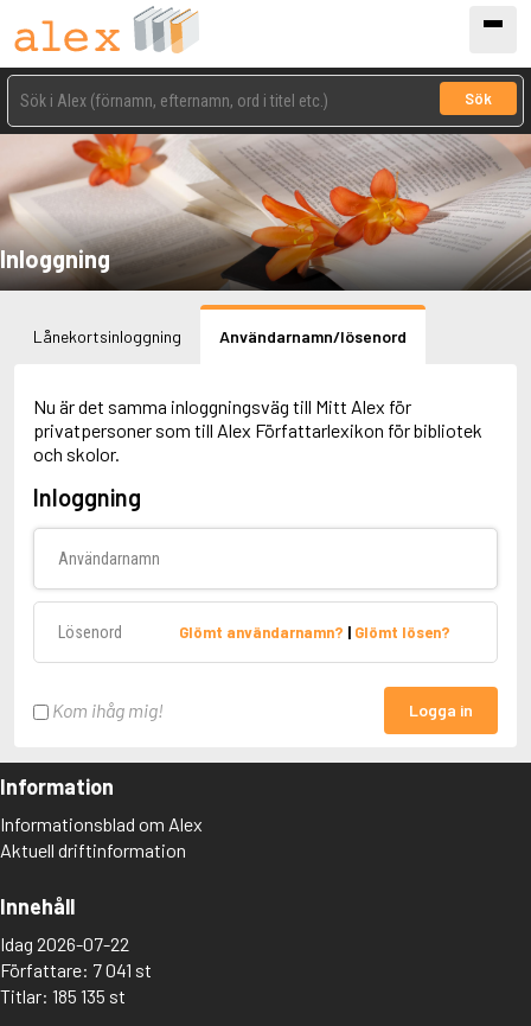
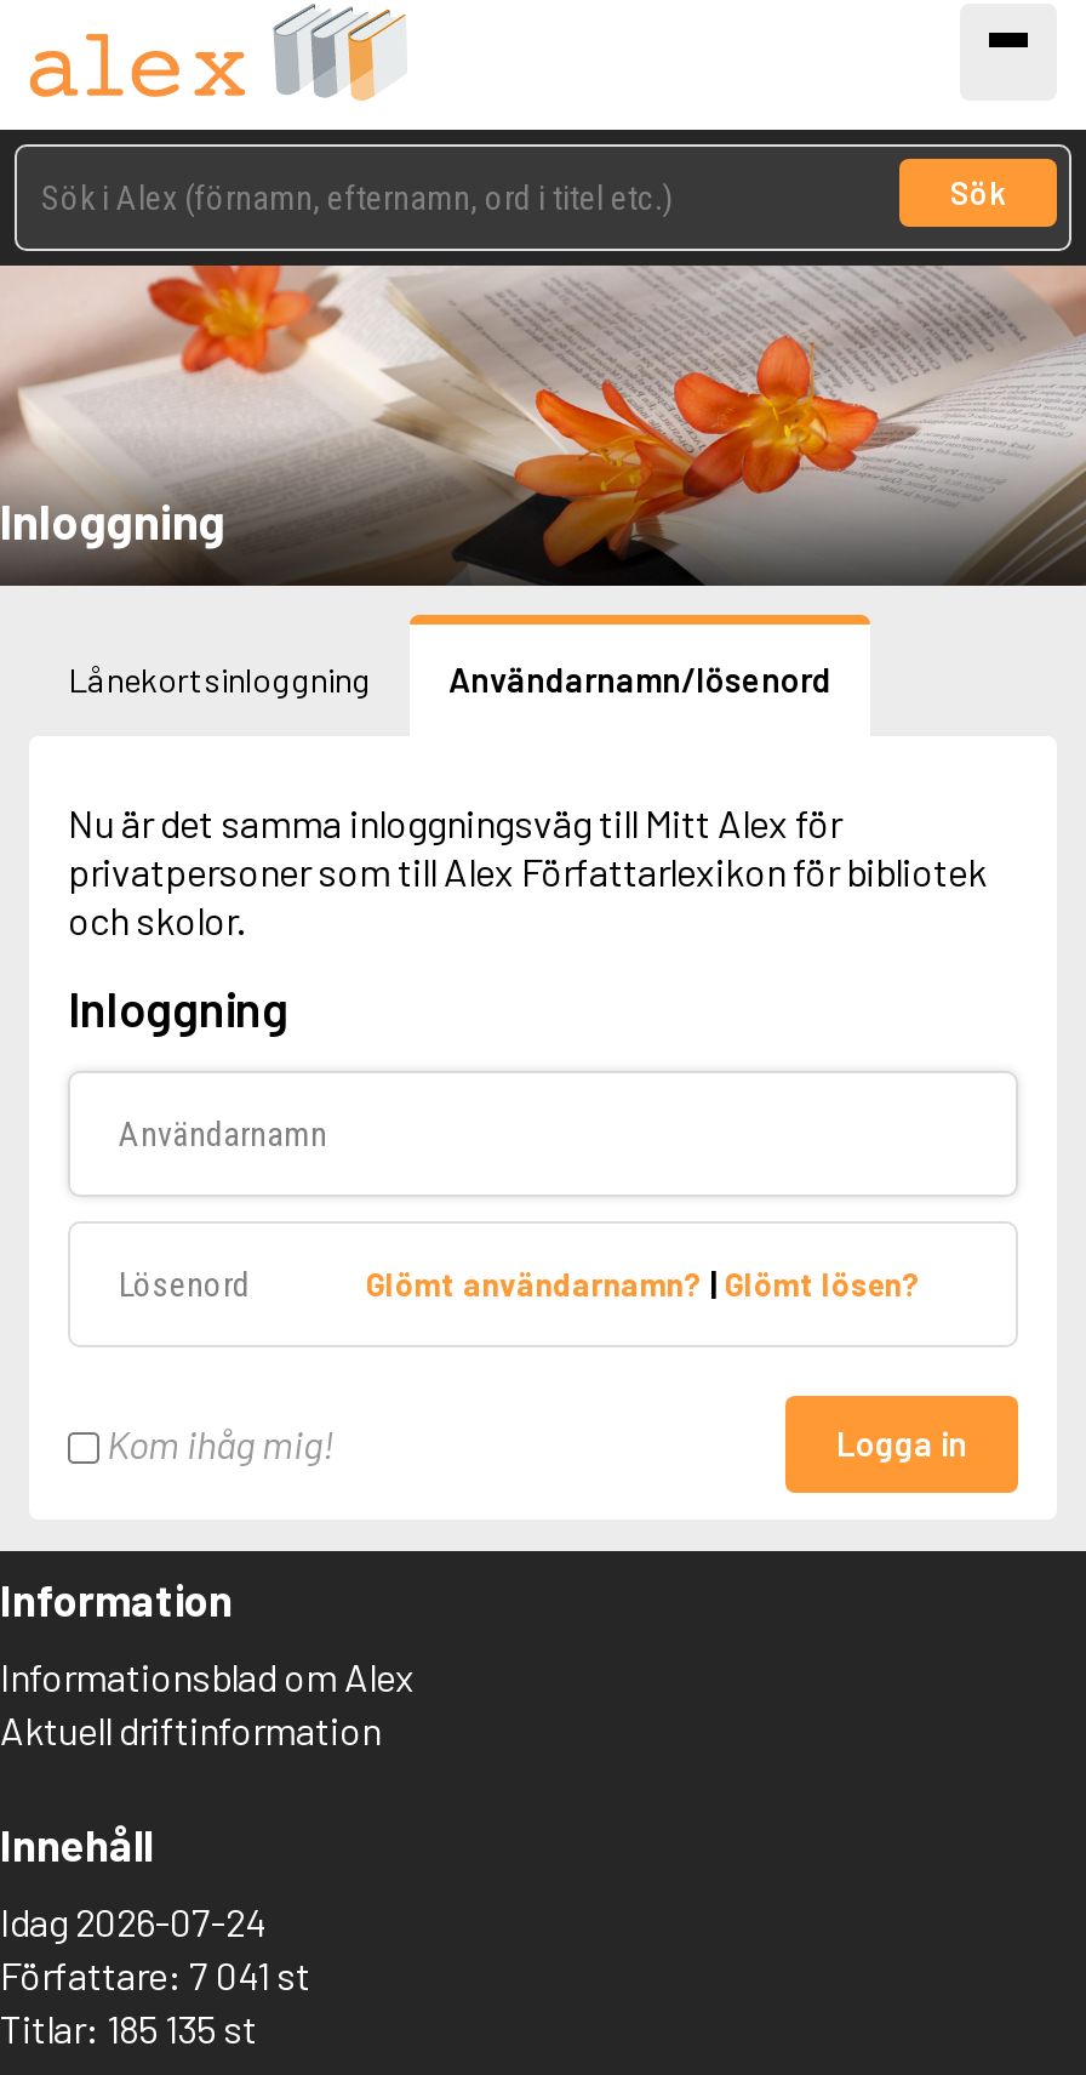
[0,932,129,955] Idag 2026-07-22 -> [0,1898,267,1944] Idag 2026-07-24

